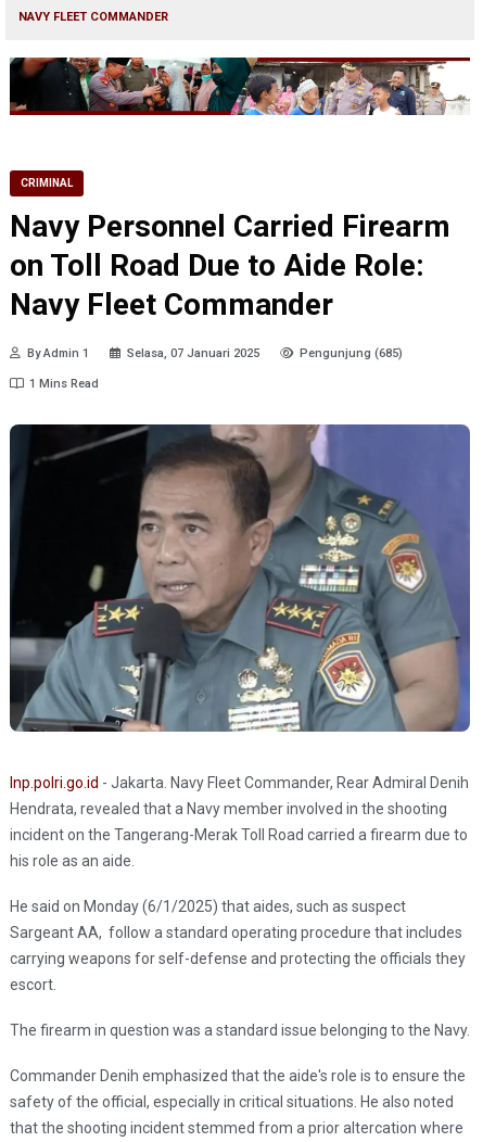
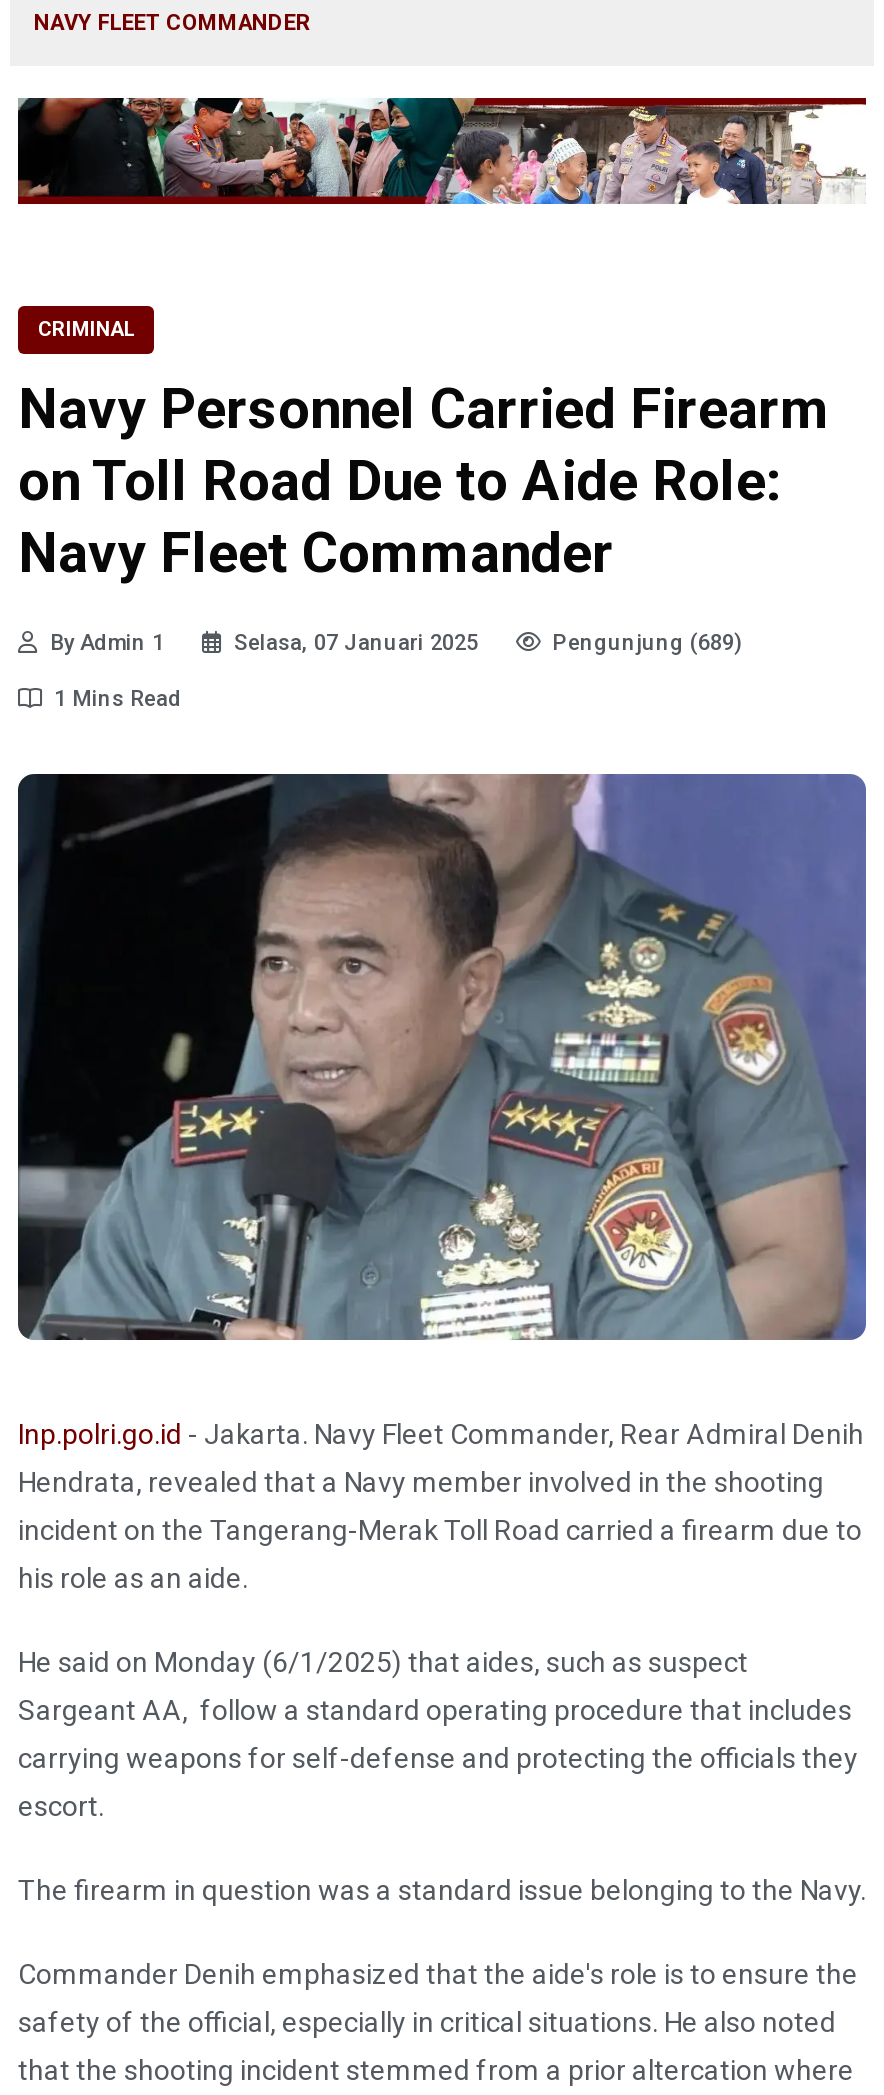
[300,346,403,361] Pengunjung (685) -> [552,630,742,656] Pengunjung (689)

